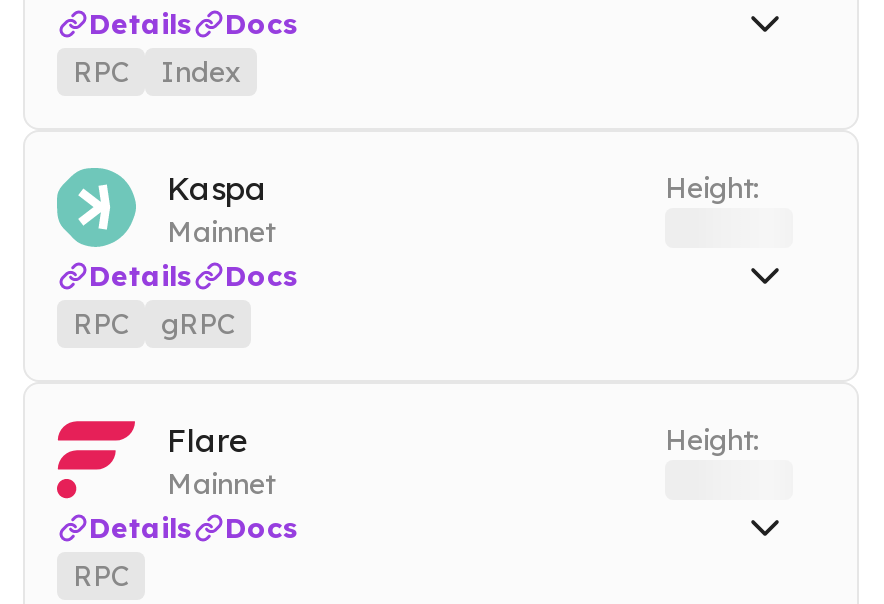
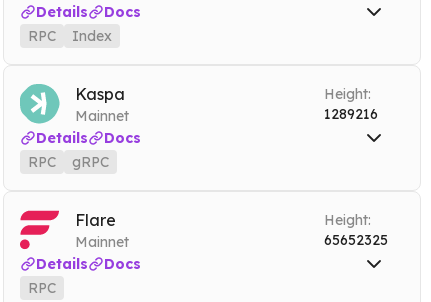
none -> [324,105,378,123] 1289216
none -> [324,231,388,249] 65652325

